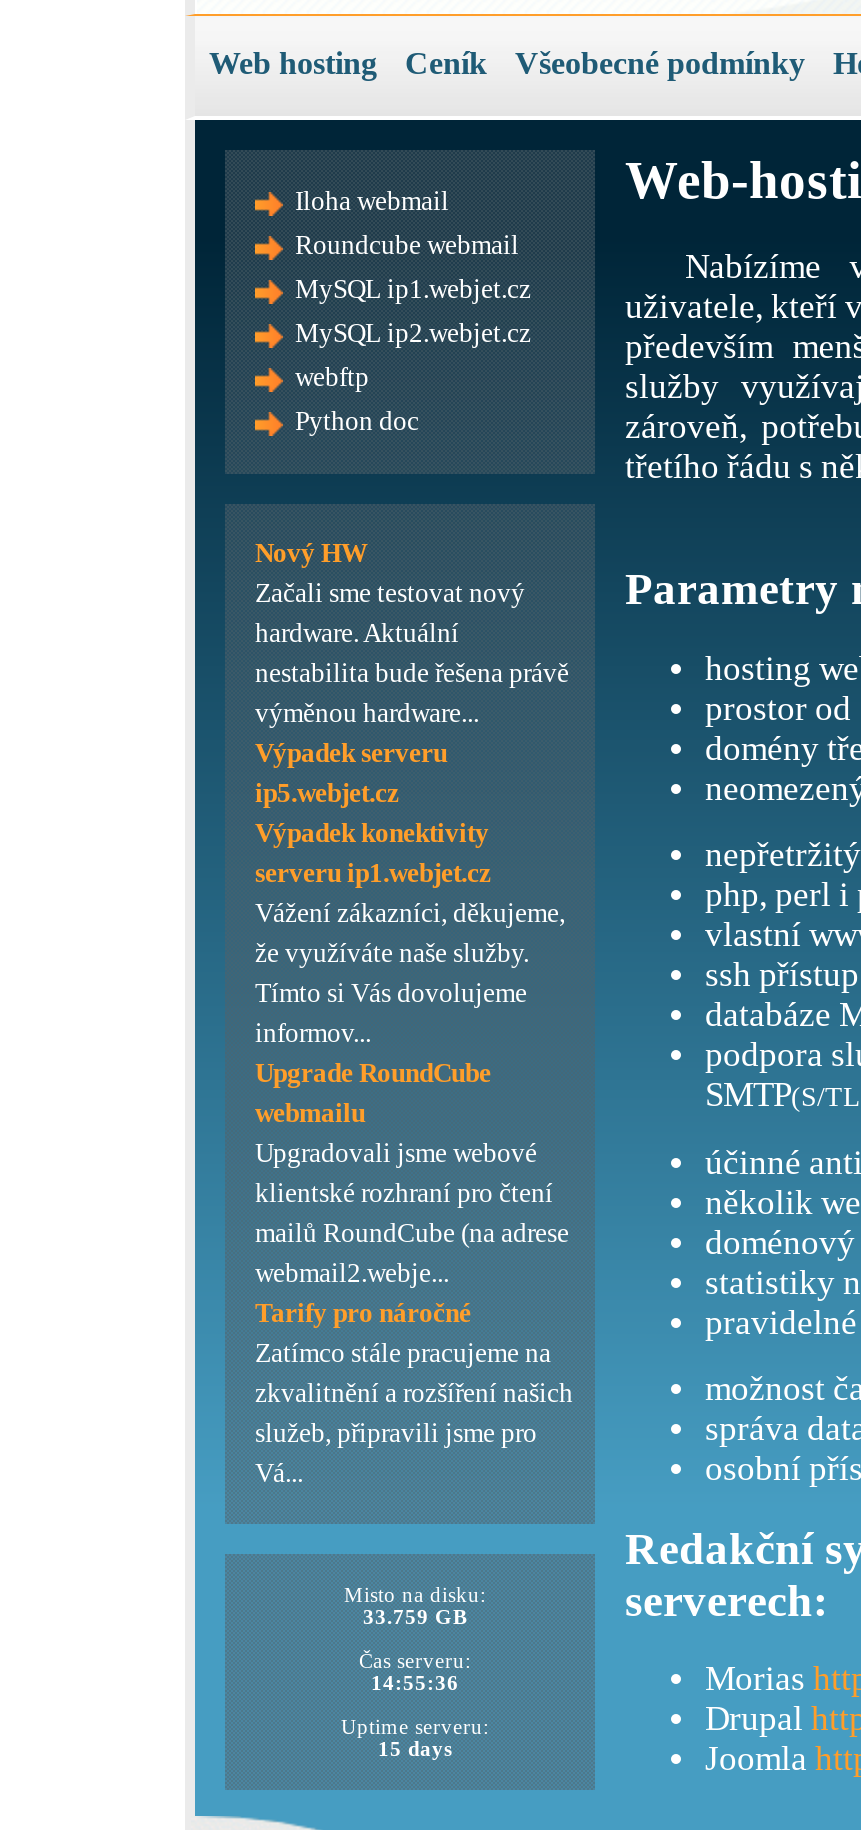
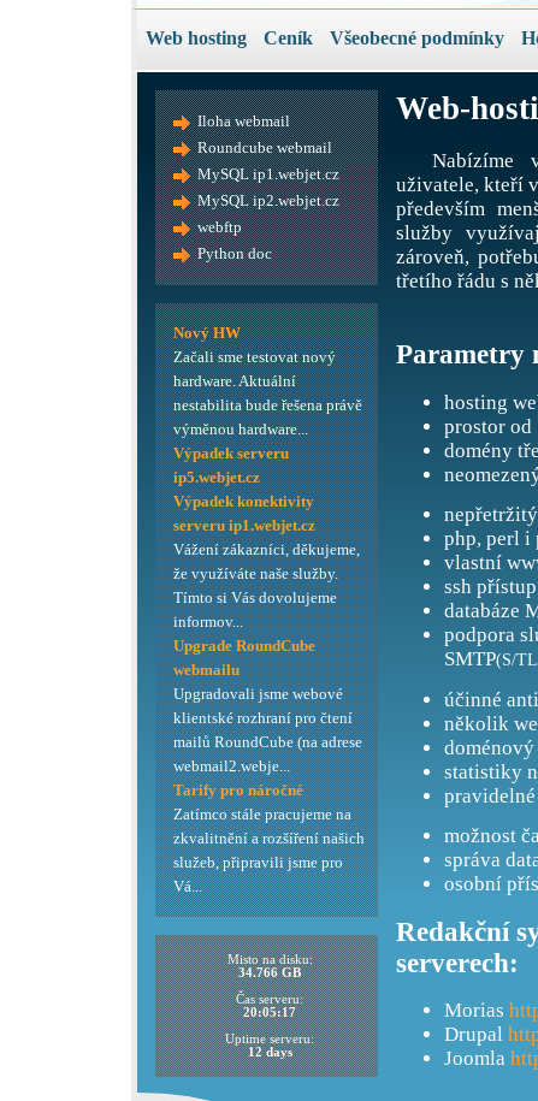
[363,1606,467,1628] 33.759 GB -> [238,966,301,979] 34.766 GB
[371,1672,459,1694] 14:55:36 -> [243,1006,296,1019] 20:05:17
[378,1738,452,1760] 15 days -> [247,1046,292,1059] 12 days

